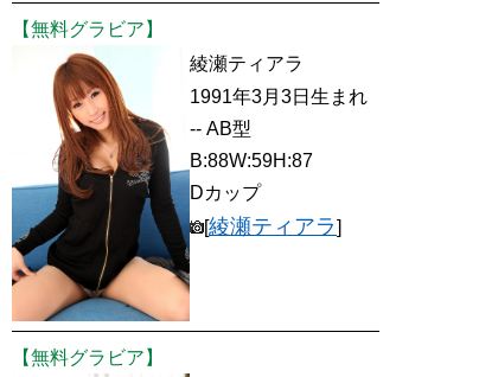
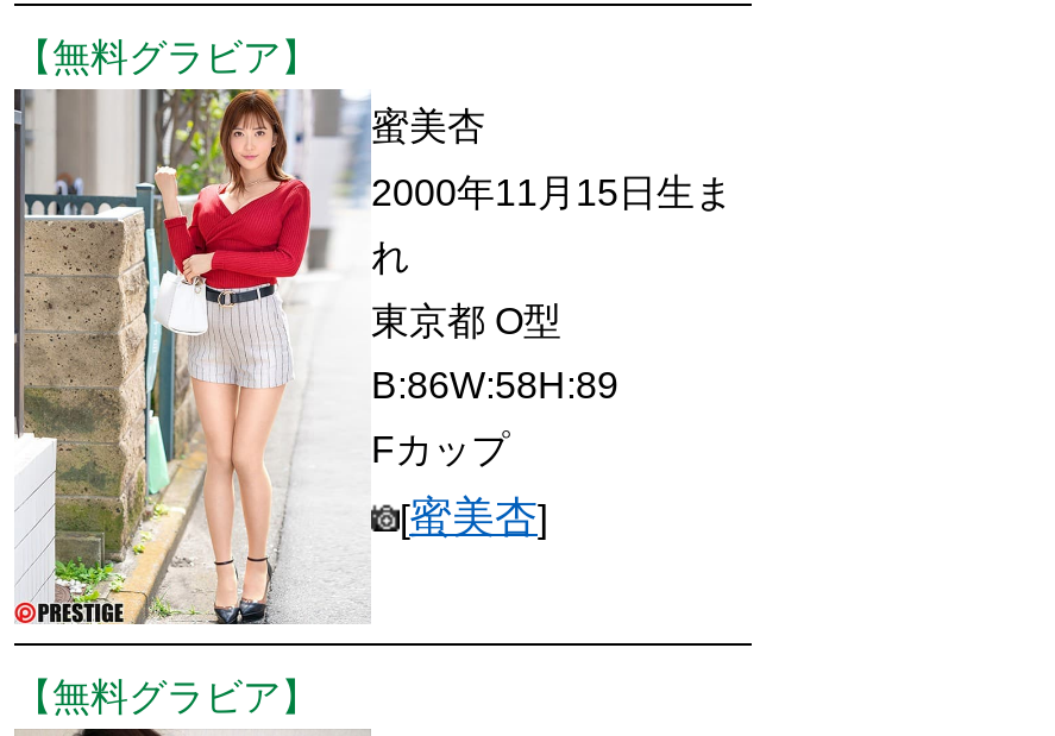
[11,53,368,322] [image] | 綾瀬ティアラ | 1991年3月3日生まれ | -- AB型 | B:88W:59H:87 | Dカップ | [綾瀬ティアラ] -> [12,87,733,627] [image] | 蜜美杏 | 2000年11月15日生ま | れ | 東京都 O型 | B:86W:58H:89 | Fカップ | [蜜美杏]

